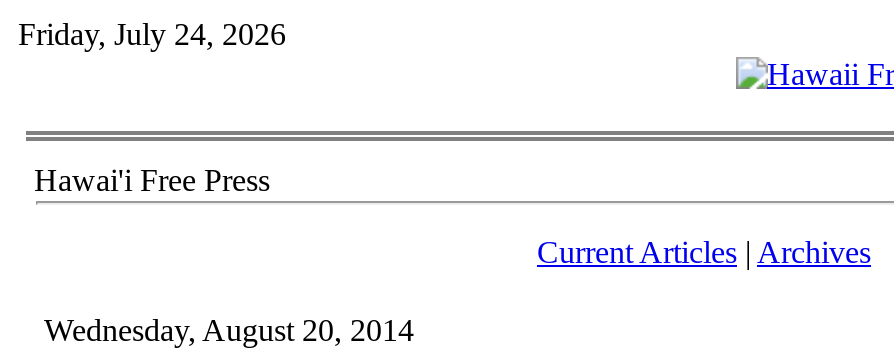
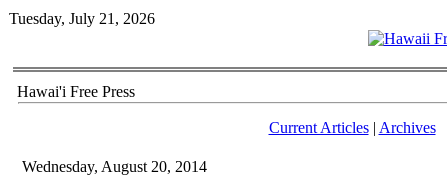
[18,17,286,51] Friday, July 24, 2026 -> [9,10,155,27] Tuesday, July 21, 2026

